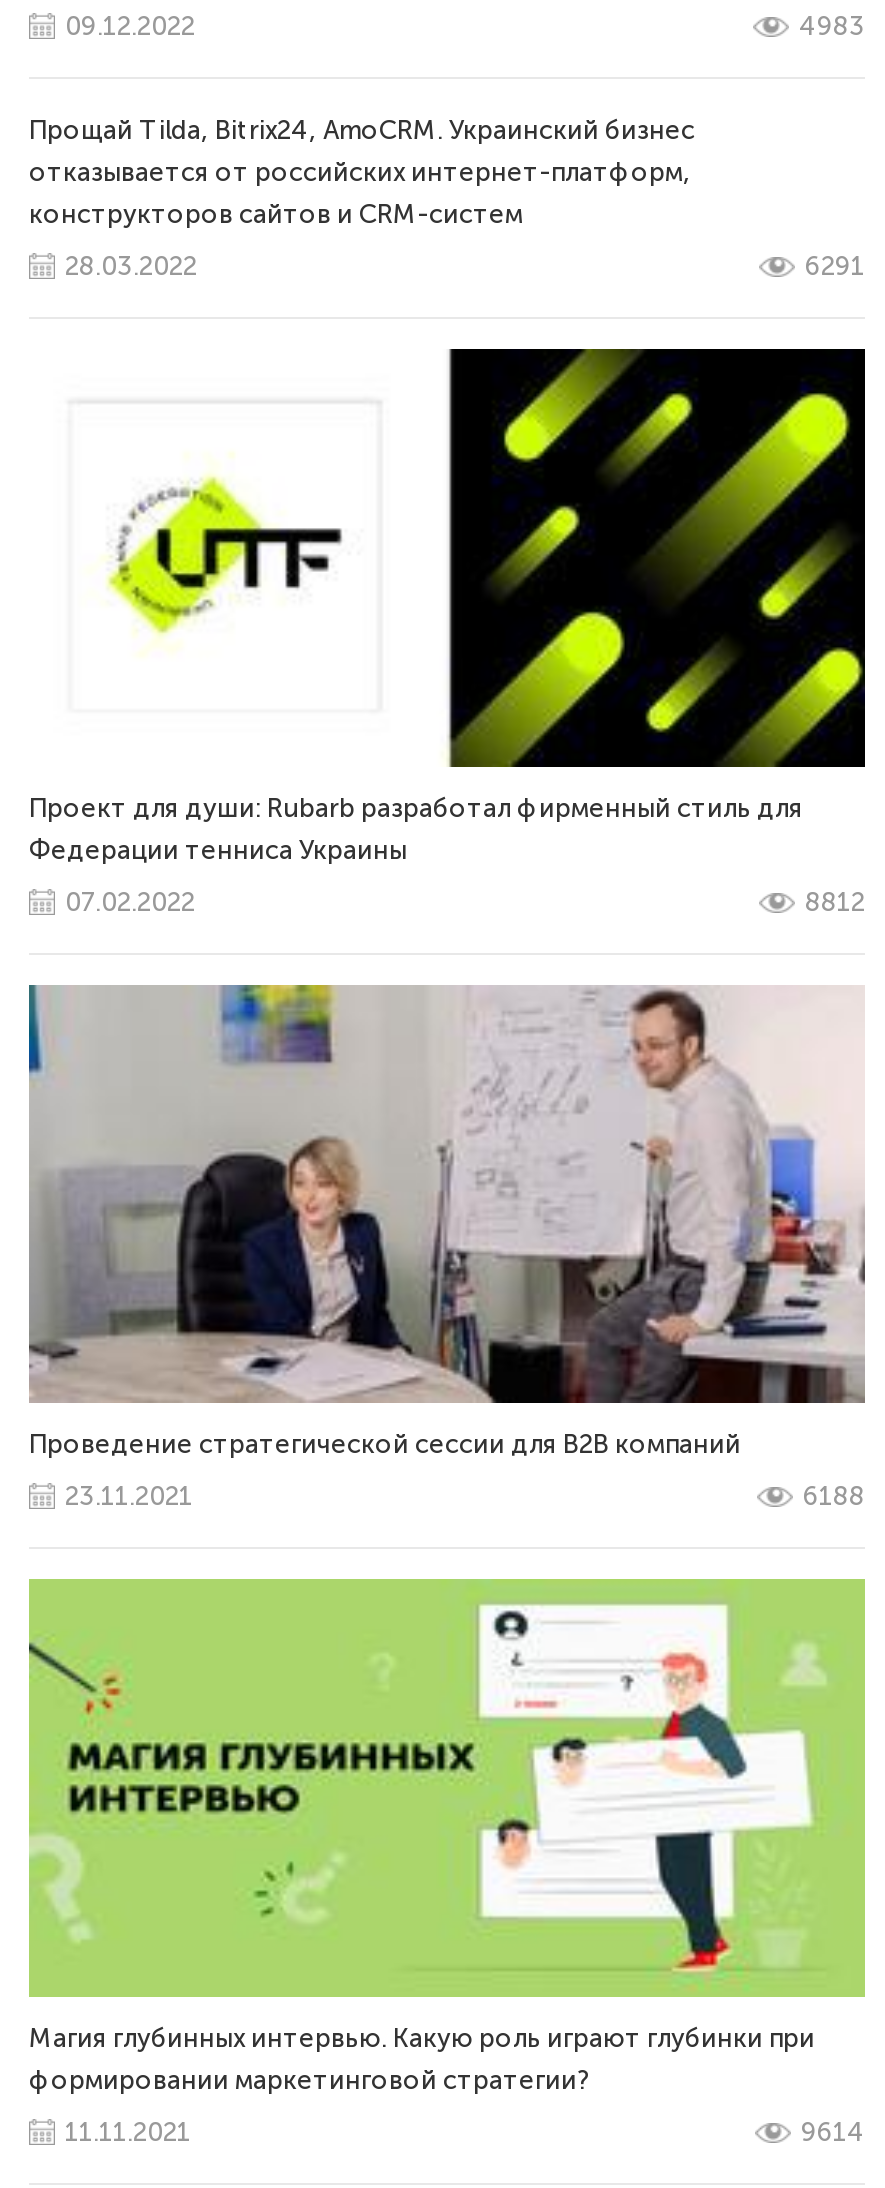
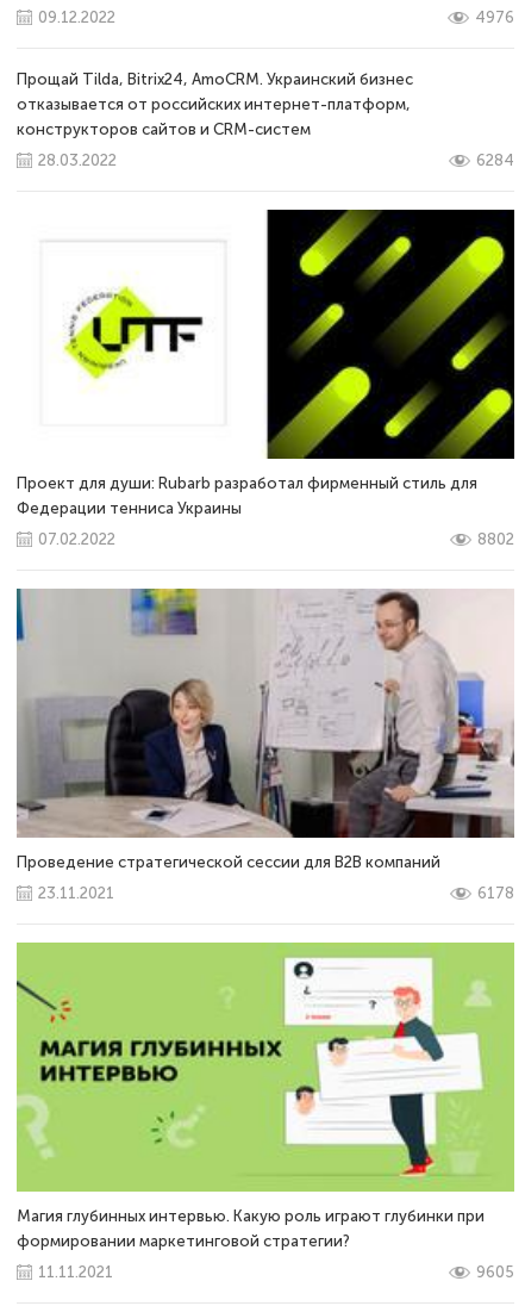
[799,11,865,41] 4983 -> [475,9,514,26] 4976
[805,251,865,281] 6291 -> [476,152,514,169] 6284
[805,887,865,917] 8812 -> [477,531,514,548] 8802
[803,1481,865,1511] 6188 -> [477,884,514,902] 6178
[801,2117,865,2147] 9614 -> [476,1263,514,1281] 9605

